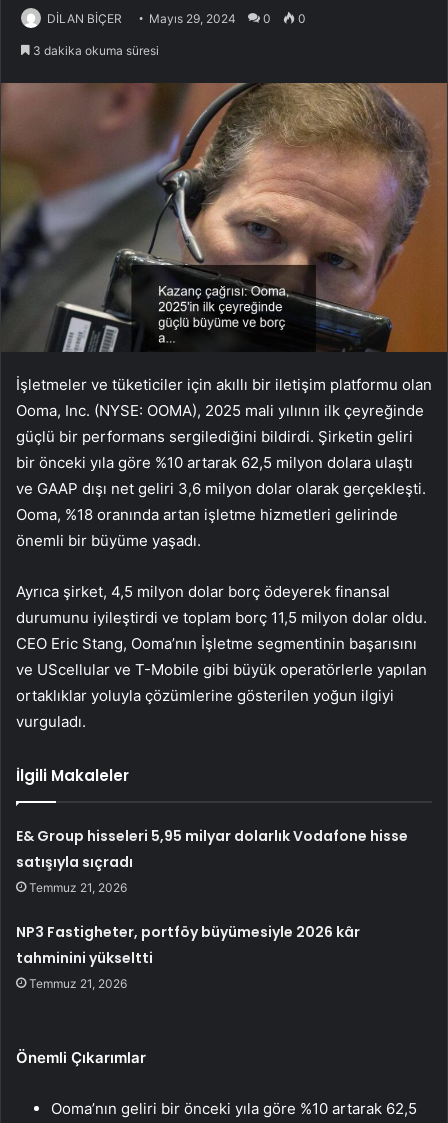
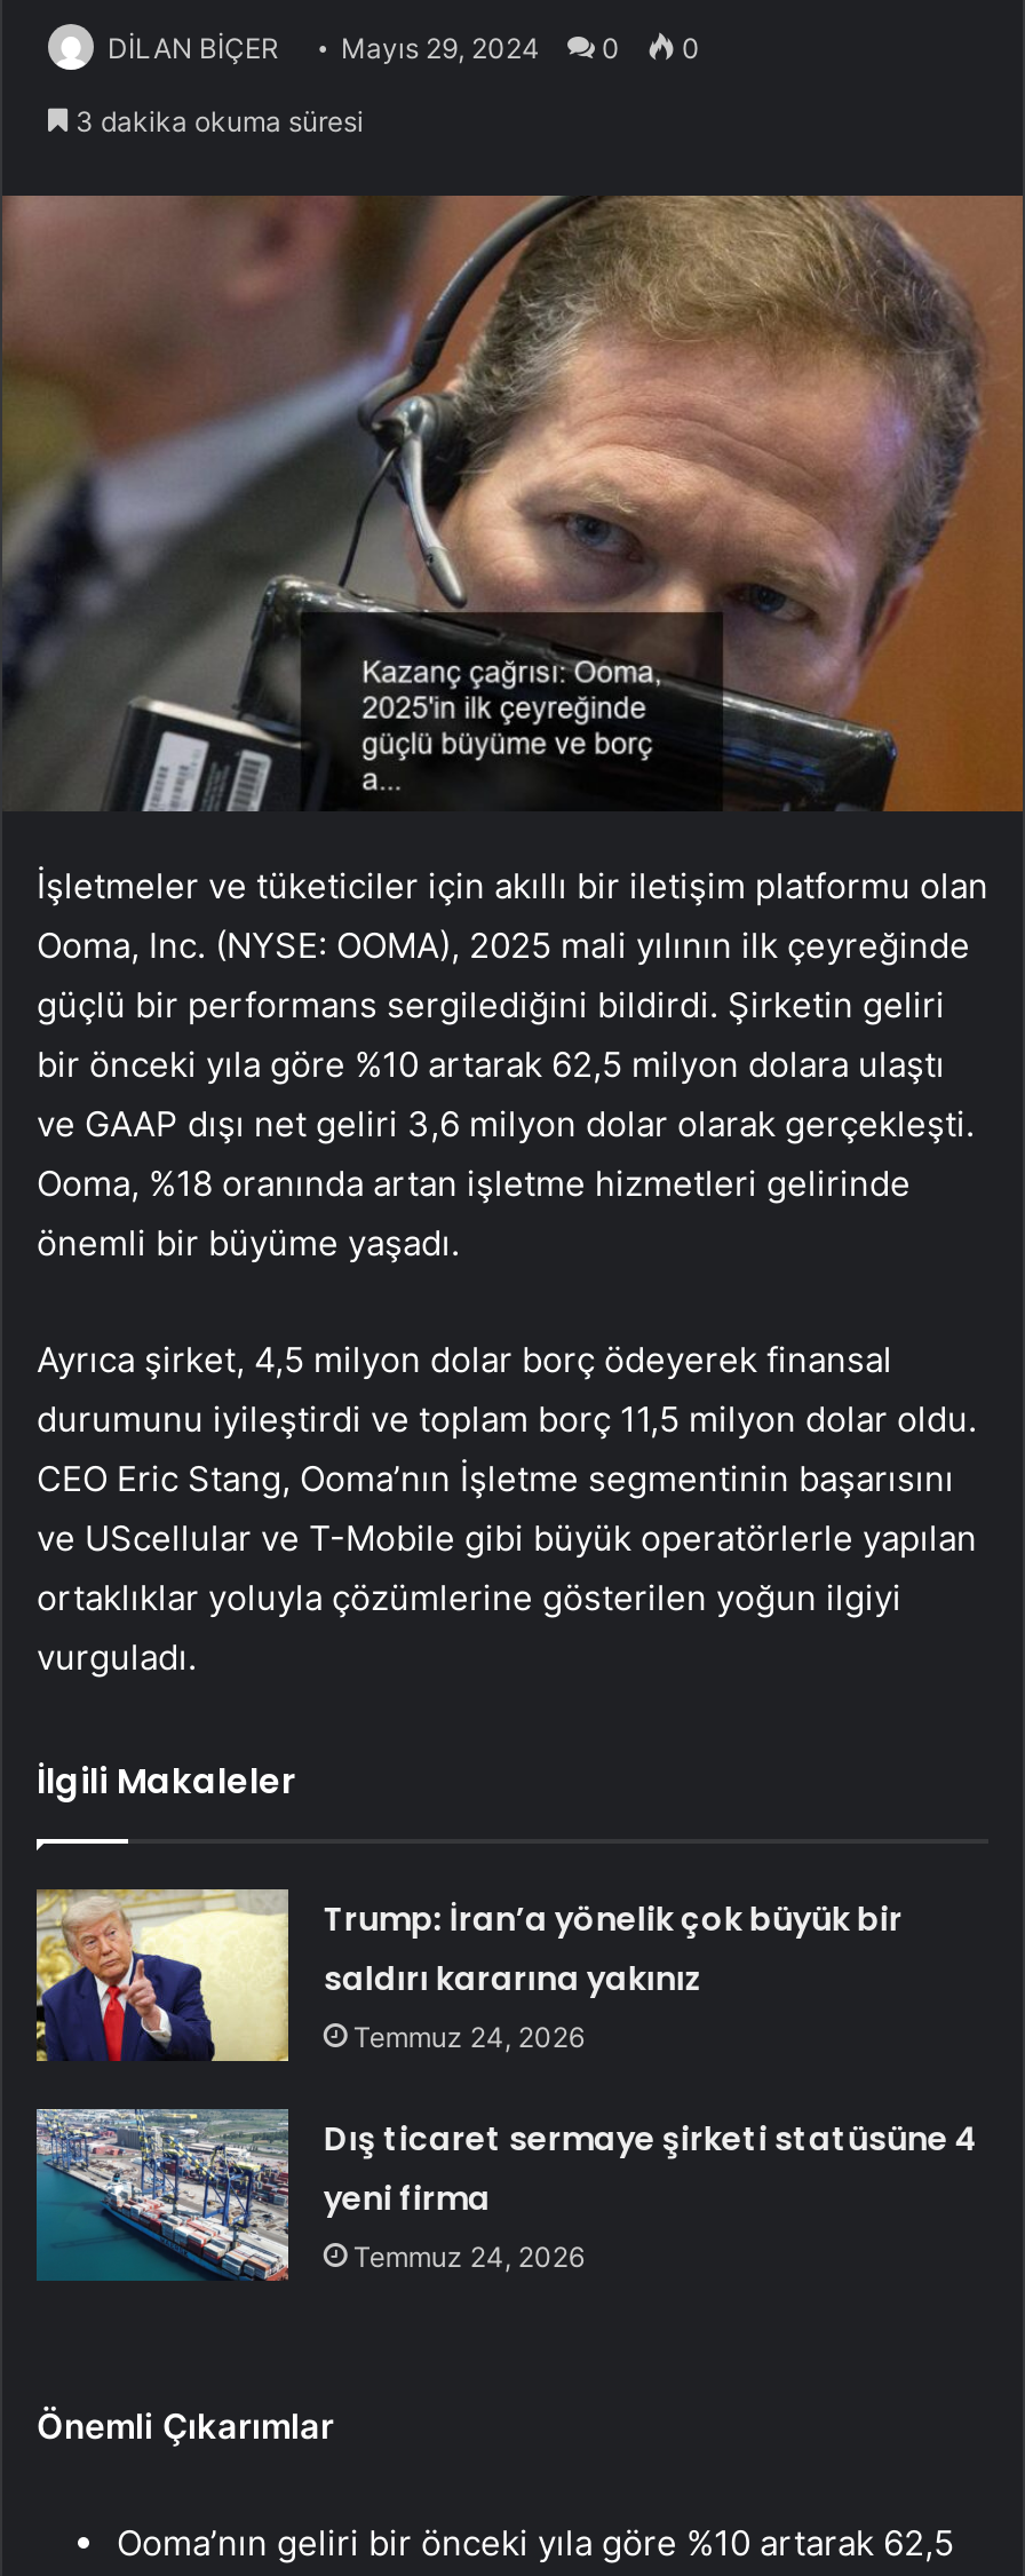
[16,826,408,895] E& Group hisseleri 5,95 milyar dolarlık Vodafone hisse | satışıyla sıçradı | Temmuz 21, 2026 -> [323,1896,902,2054] Trump: İran’a yönelik çok büyük bir | saldırı kararına yakınız | Temmuz 24, 2026
[16,922,360,991] NP3 Fastigheter, portföy büyümesiyle 2026 kâr | tahminini yükseltti | Temmuz 21, 2026 -> [323,2116,978,2274] Dış ticaret sermaye şirketi statüsüne 4 | yeni firma | Temmuz 24, 2026

